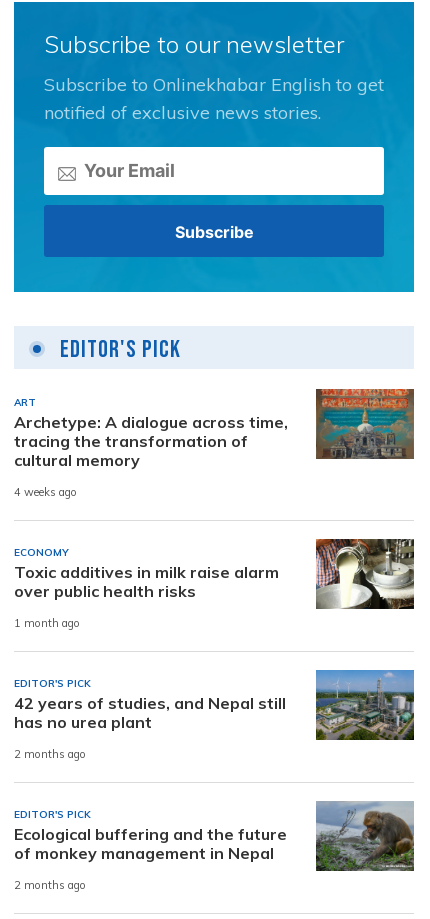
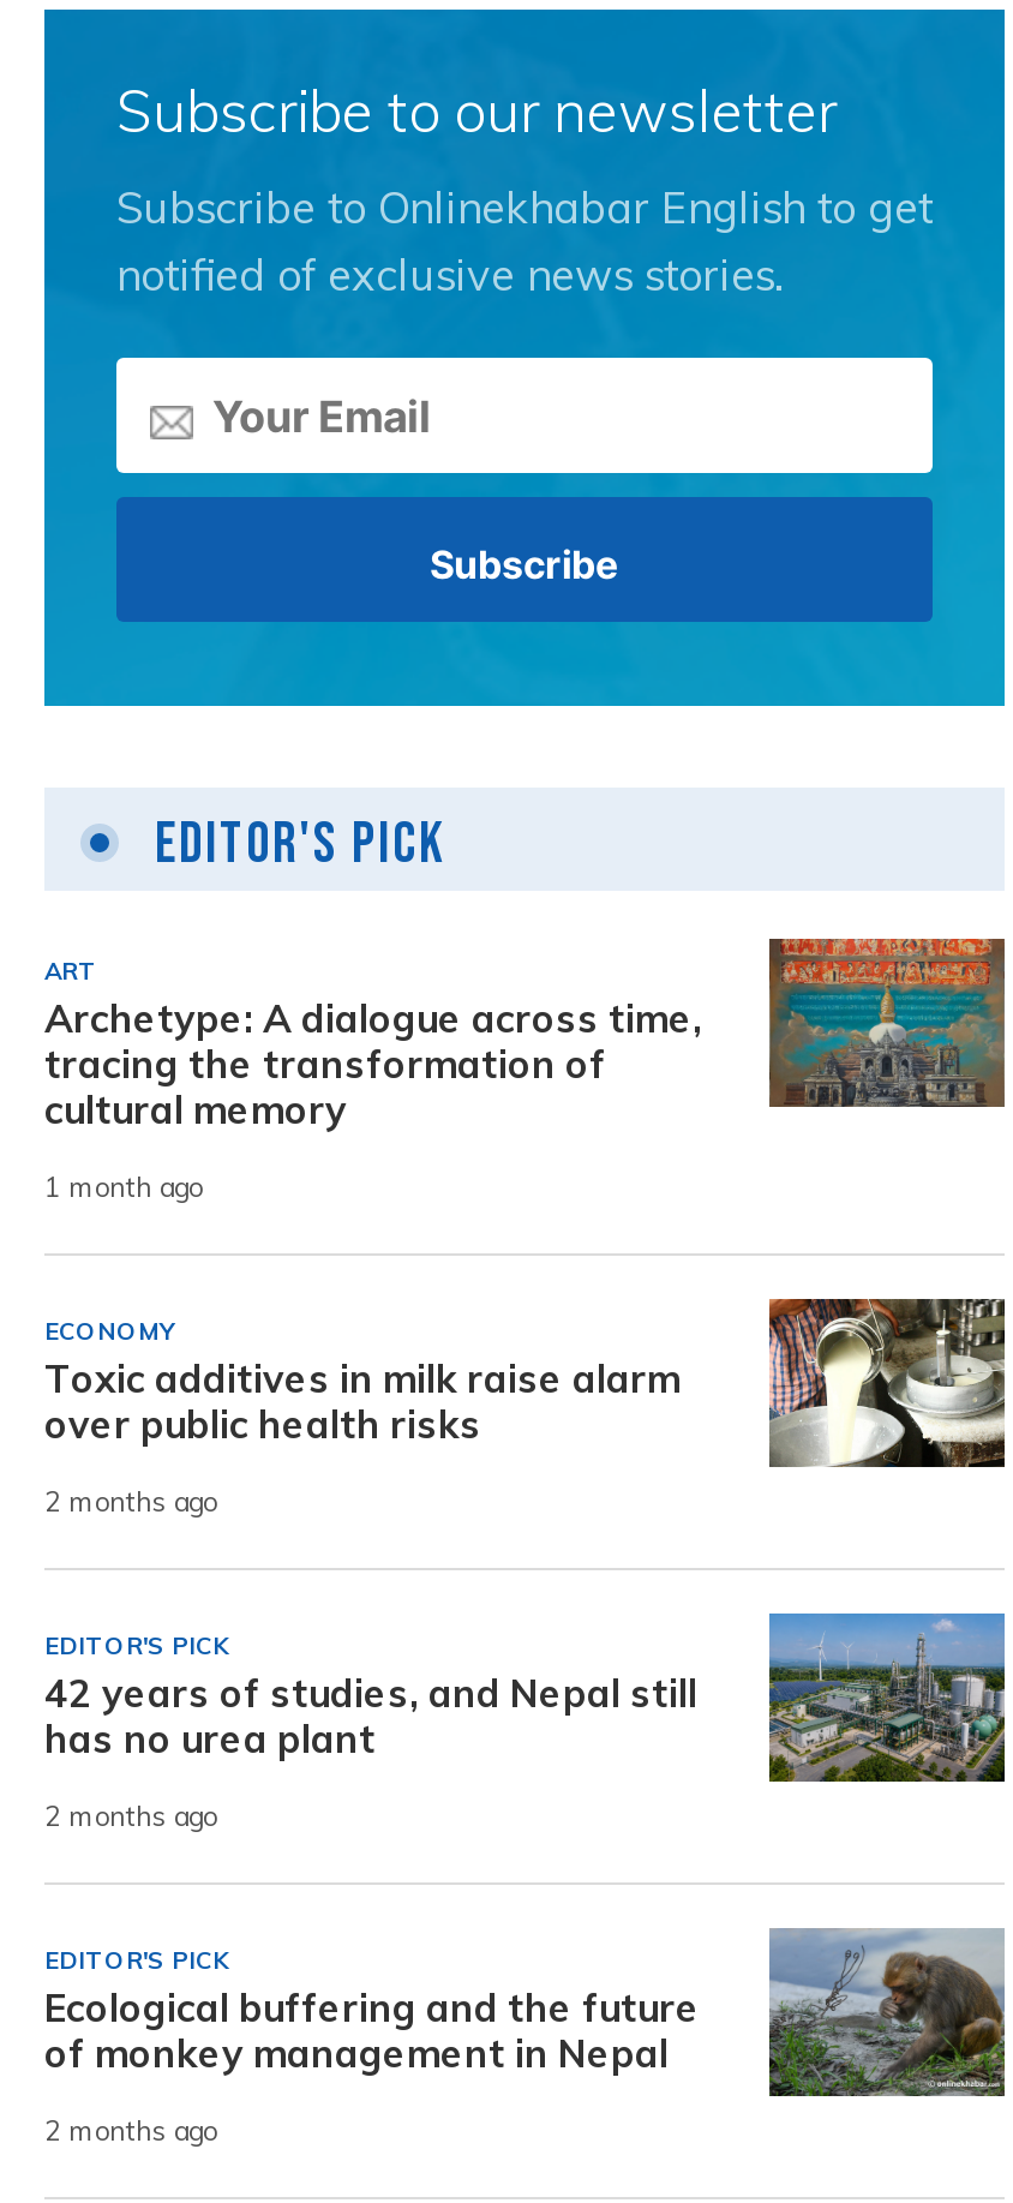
[14,485,77,499] 4 weeks ago -> [44,1170,203,1204] 1 month ago
[14,616,80,630] 1 month ago -> [44,1485,217,1518] 2 months ago

